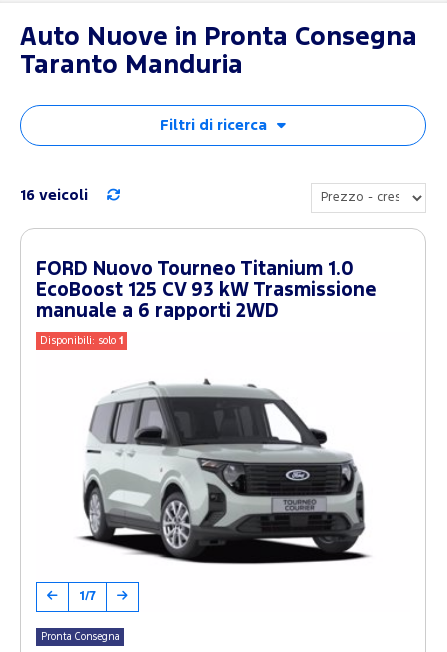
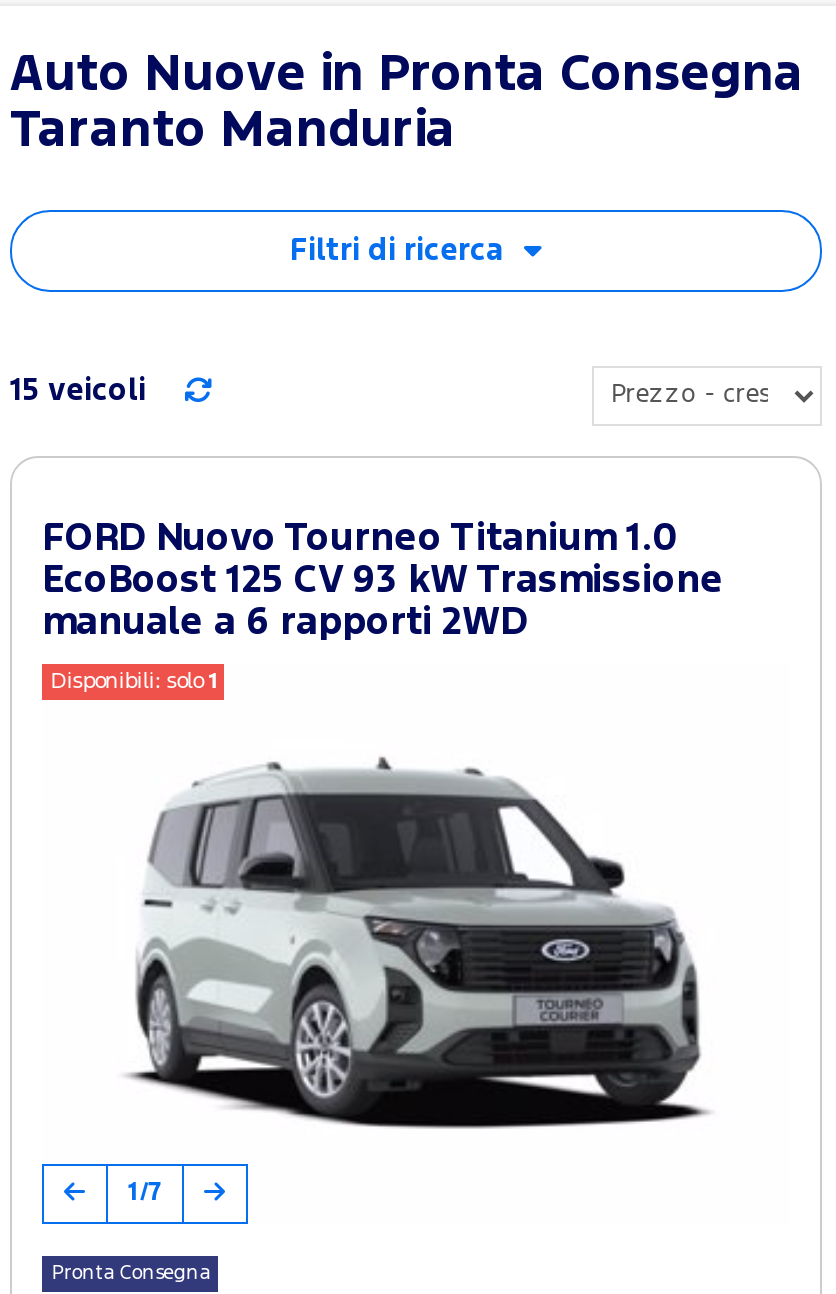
[20,189,88,202] 16 veicoli -> [10,378,146,404] 15 veicoli

